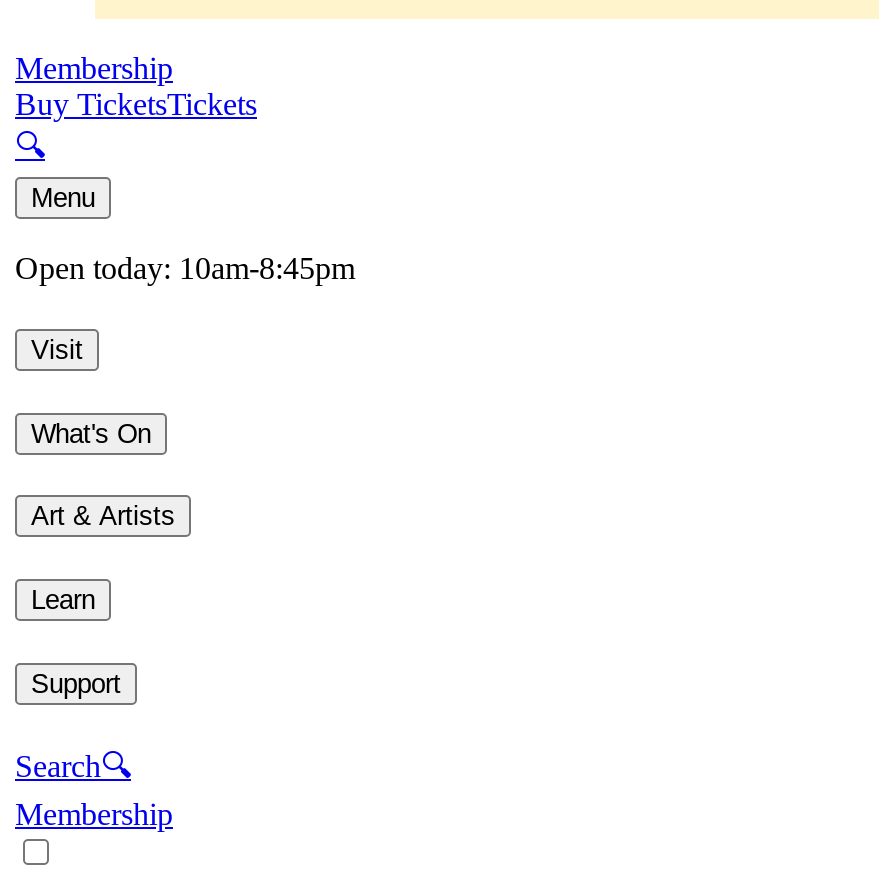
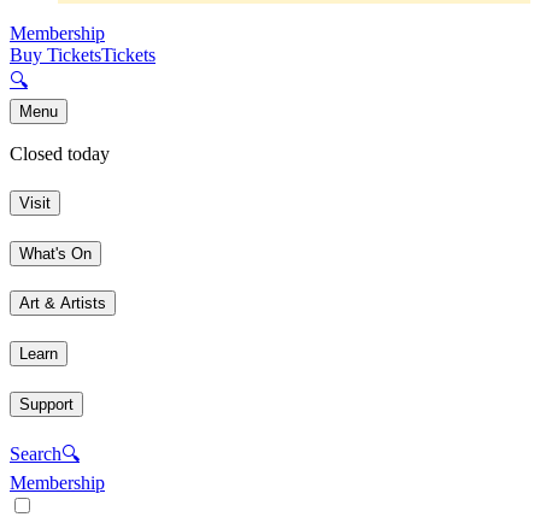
[15,252,355,286] Open today: 10am-8:45pm -> [10,144,110,164] Closed today

